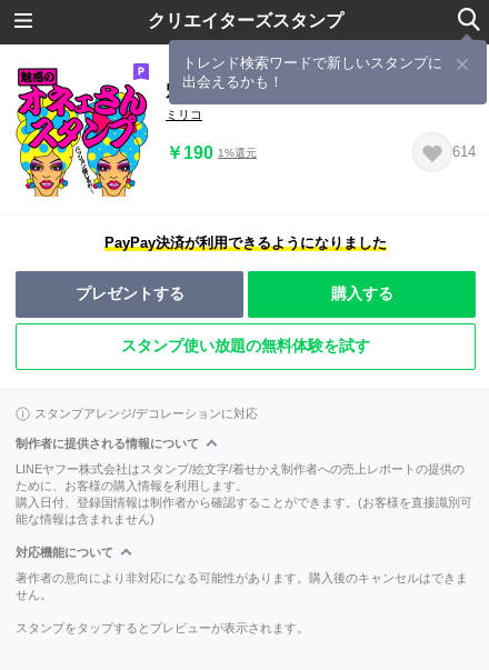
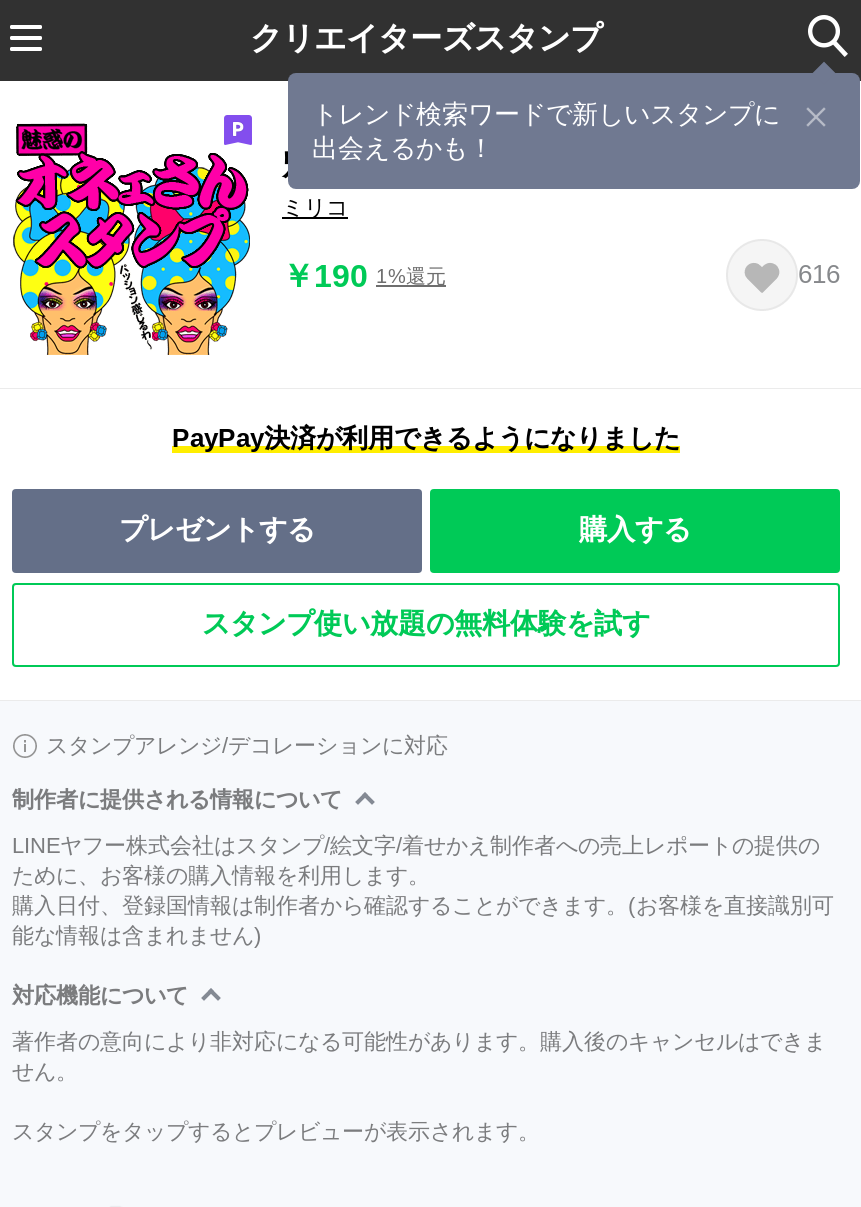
[452,143,476,160] 614 -> [798,259,840,289] 616

